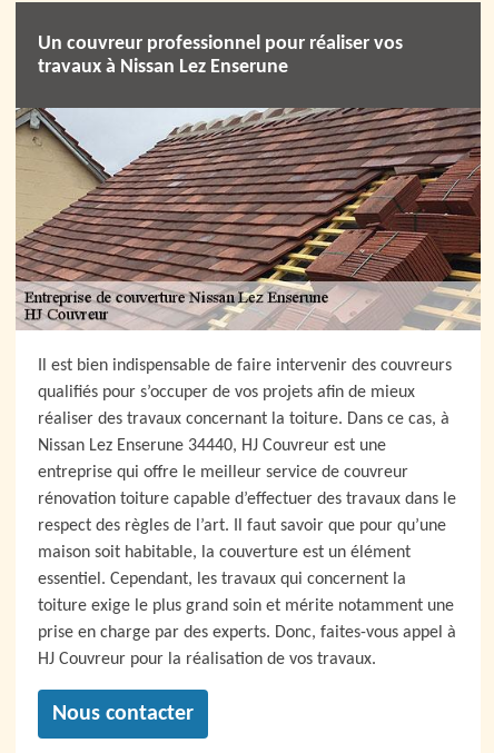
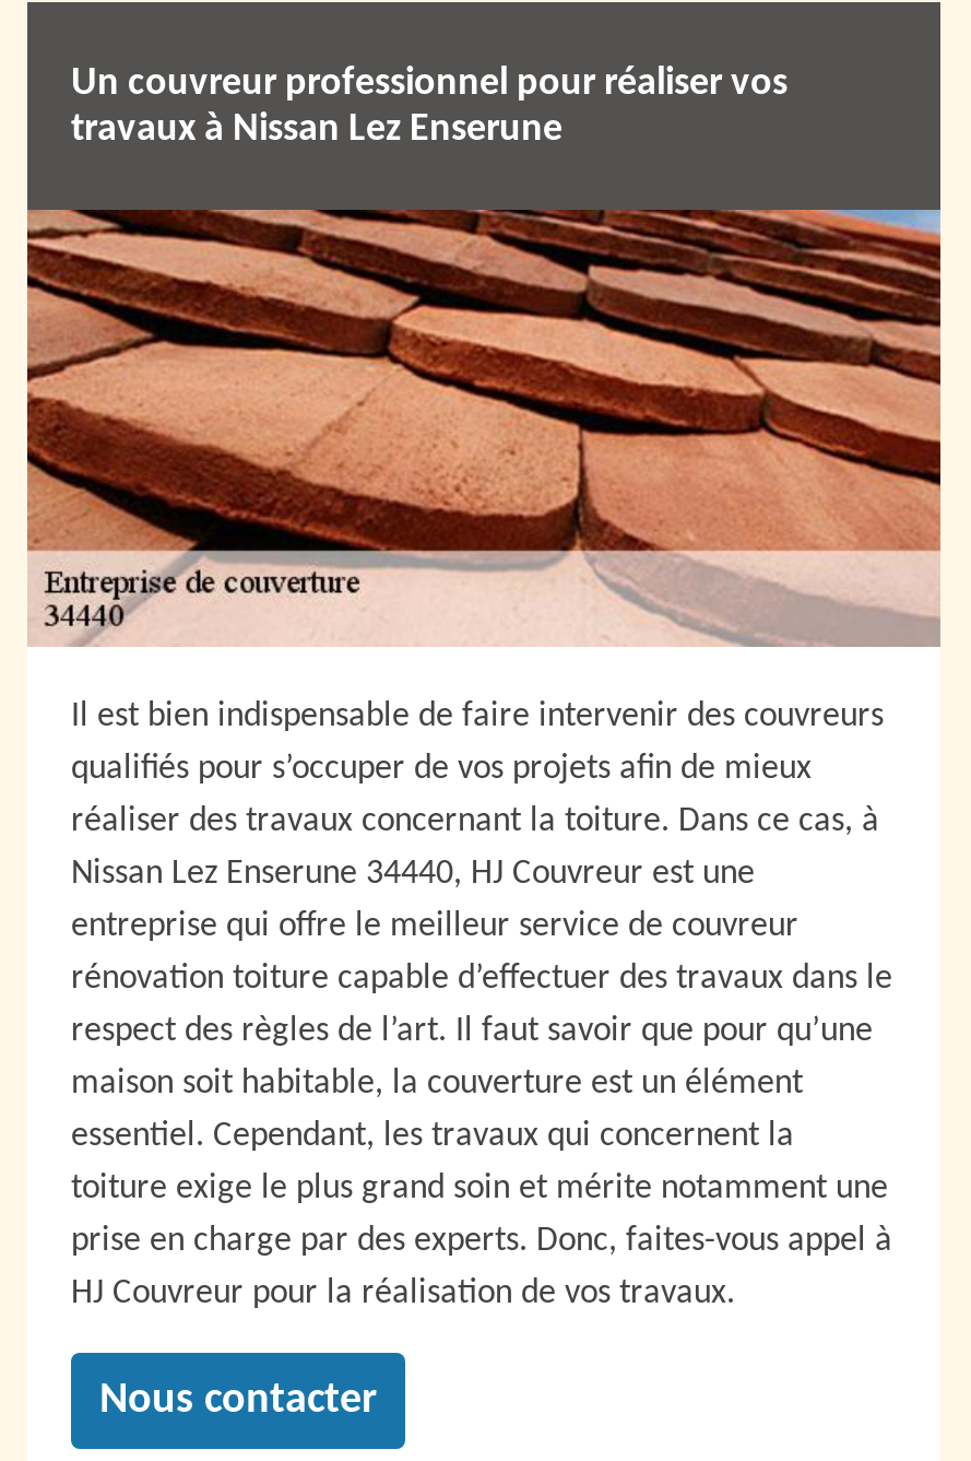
[14,107,482,330] [image] -> [27,208,943,647] [image]

